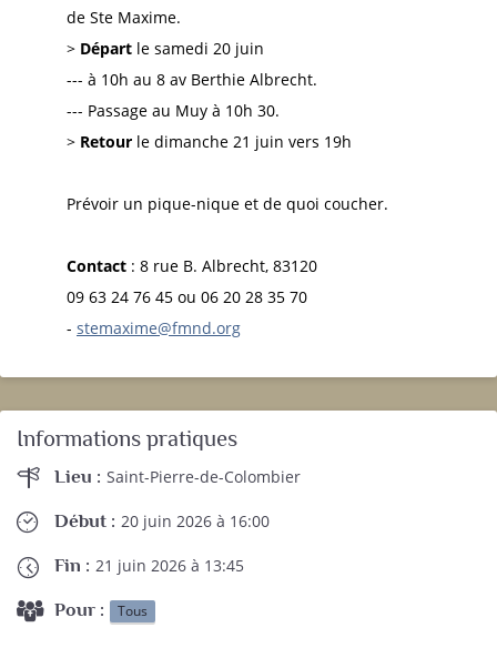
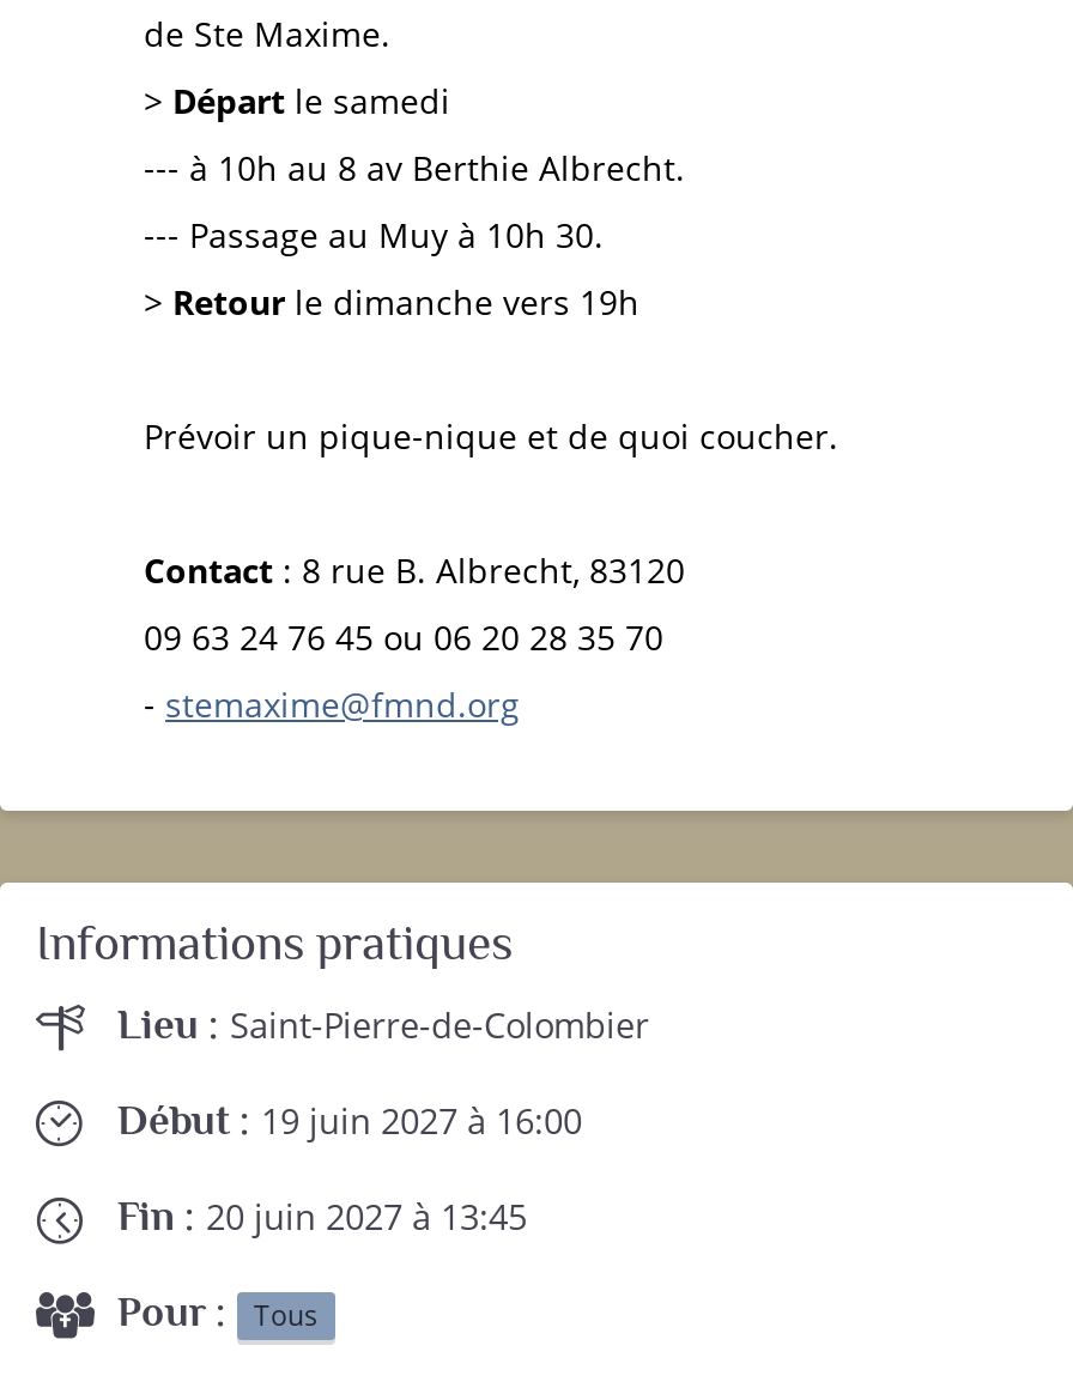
[67,38,264,59] > Départ le samedi 20 juin -> [144,78,450,123] > Départ le samedi
[67,131,352,152] > Retour le dimanche 21 juin vers 19h -> [144,279,639,324] > Retour le dimanche vers 19h
[54,509,270,531] Début : 20 juin 2026 à 16:00 -> [117,1096,582,1143] Début : 19 juin 2027 à 16:00
[54,554,244,576] Fin : 21 juin 2026 à 13:45 -> [117,1191,527,1239] Fin : 20 juin 2027 à 13:45

